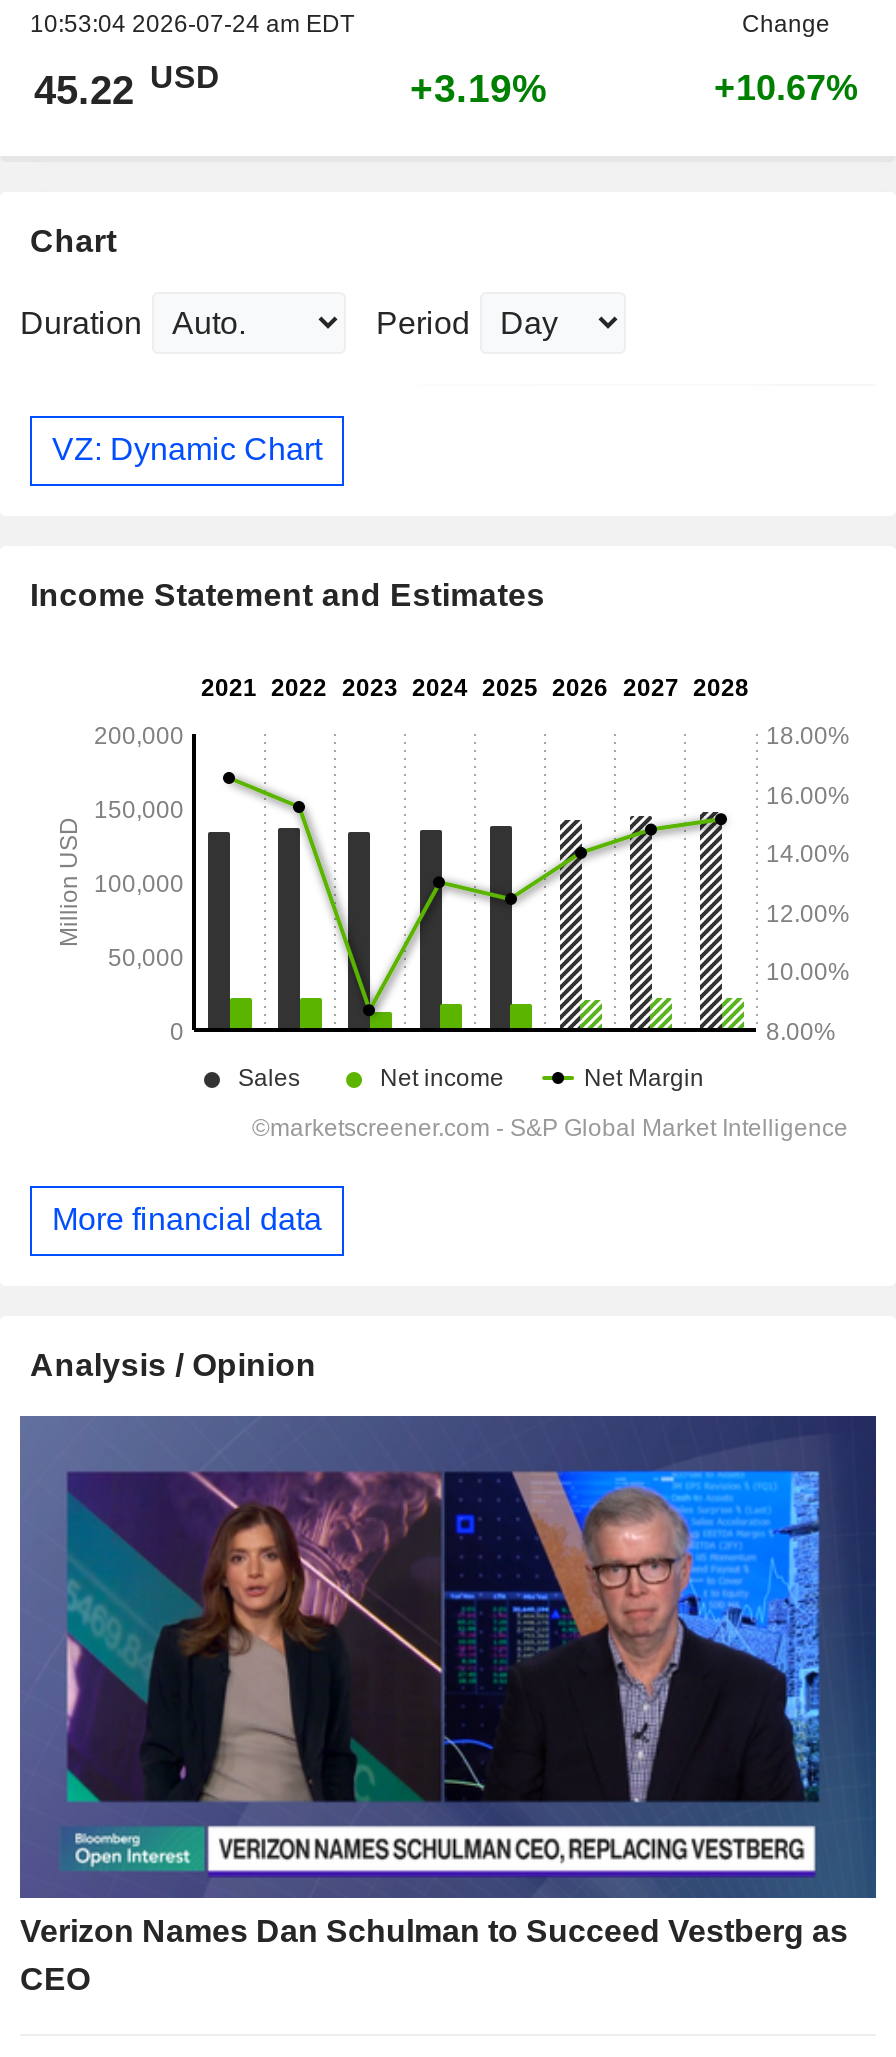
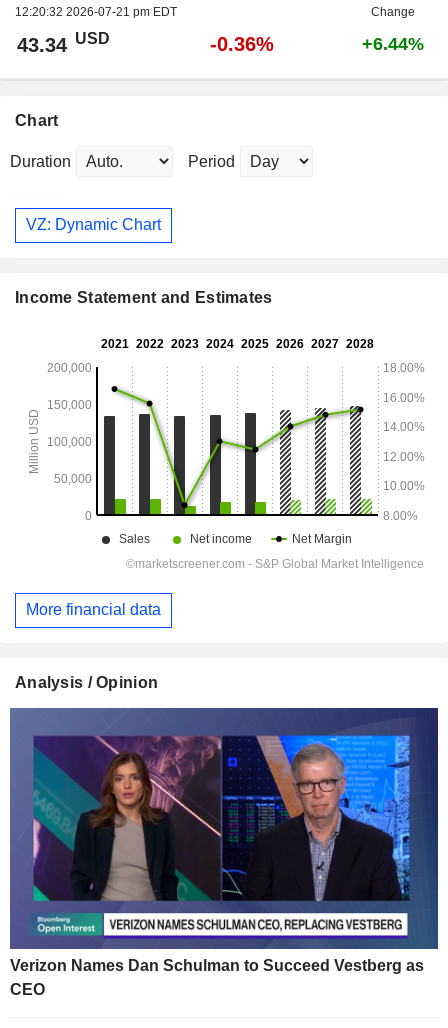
[30,9,354,37] 10:53:04 2026-07-24 am EDT -> [15,5,177,19] 12:20:32 2026-07-21 pm EDT
[34,60,220,111] 45.22 USD -> [17,30,110,56] 43.34 USD
[410,65,548,109] +3.19% -> [210,33,274,55] -0.36%
[714,67,858,107] +10.67% -> [361,34,423,54] +6.44%

